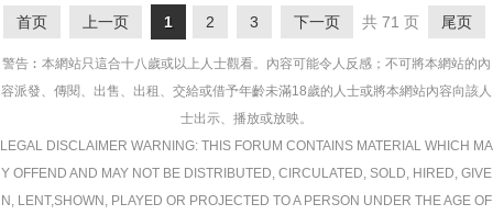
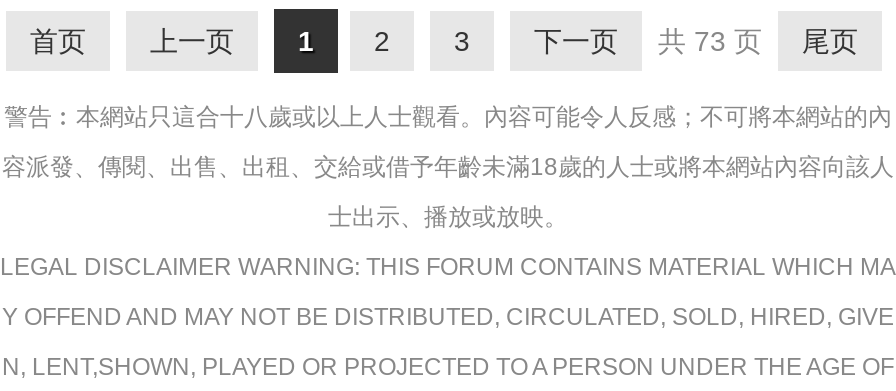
[17,13,472,31] 首页 上一页 1 2 3 下一页 共 71 页 尾页 -> [30,25,858,57] 首页 上一页 1 2 3 下一页 共 73 页 尾页

